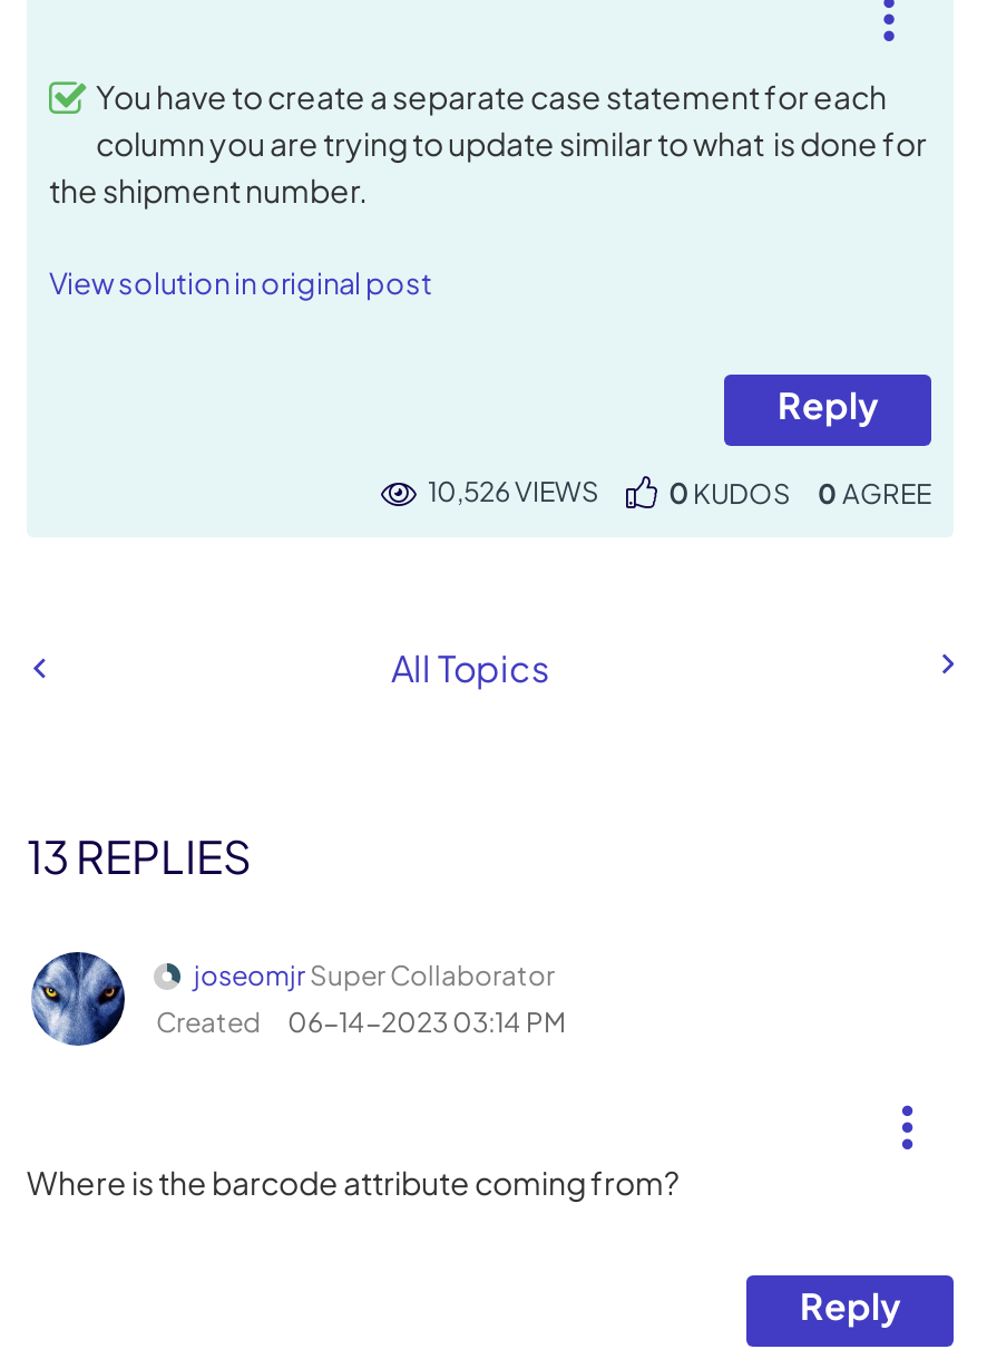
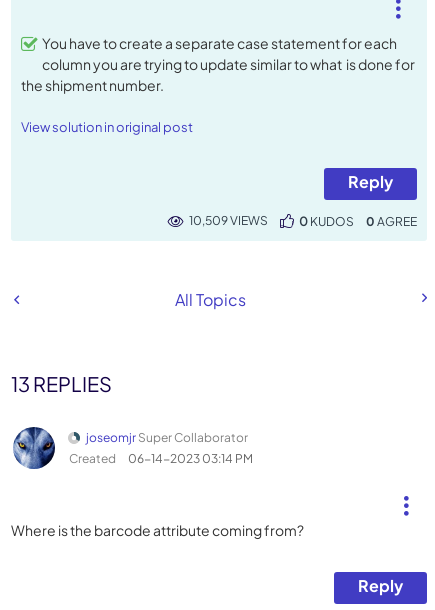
[428,475,599,508] 10,526 VIEWS -> [189,213,268,228] 10,509 VIEWS

